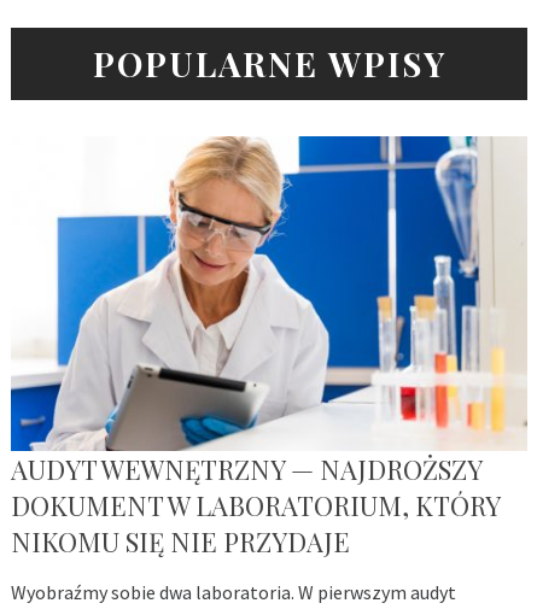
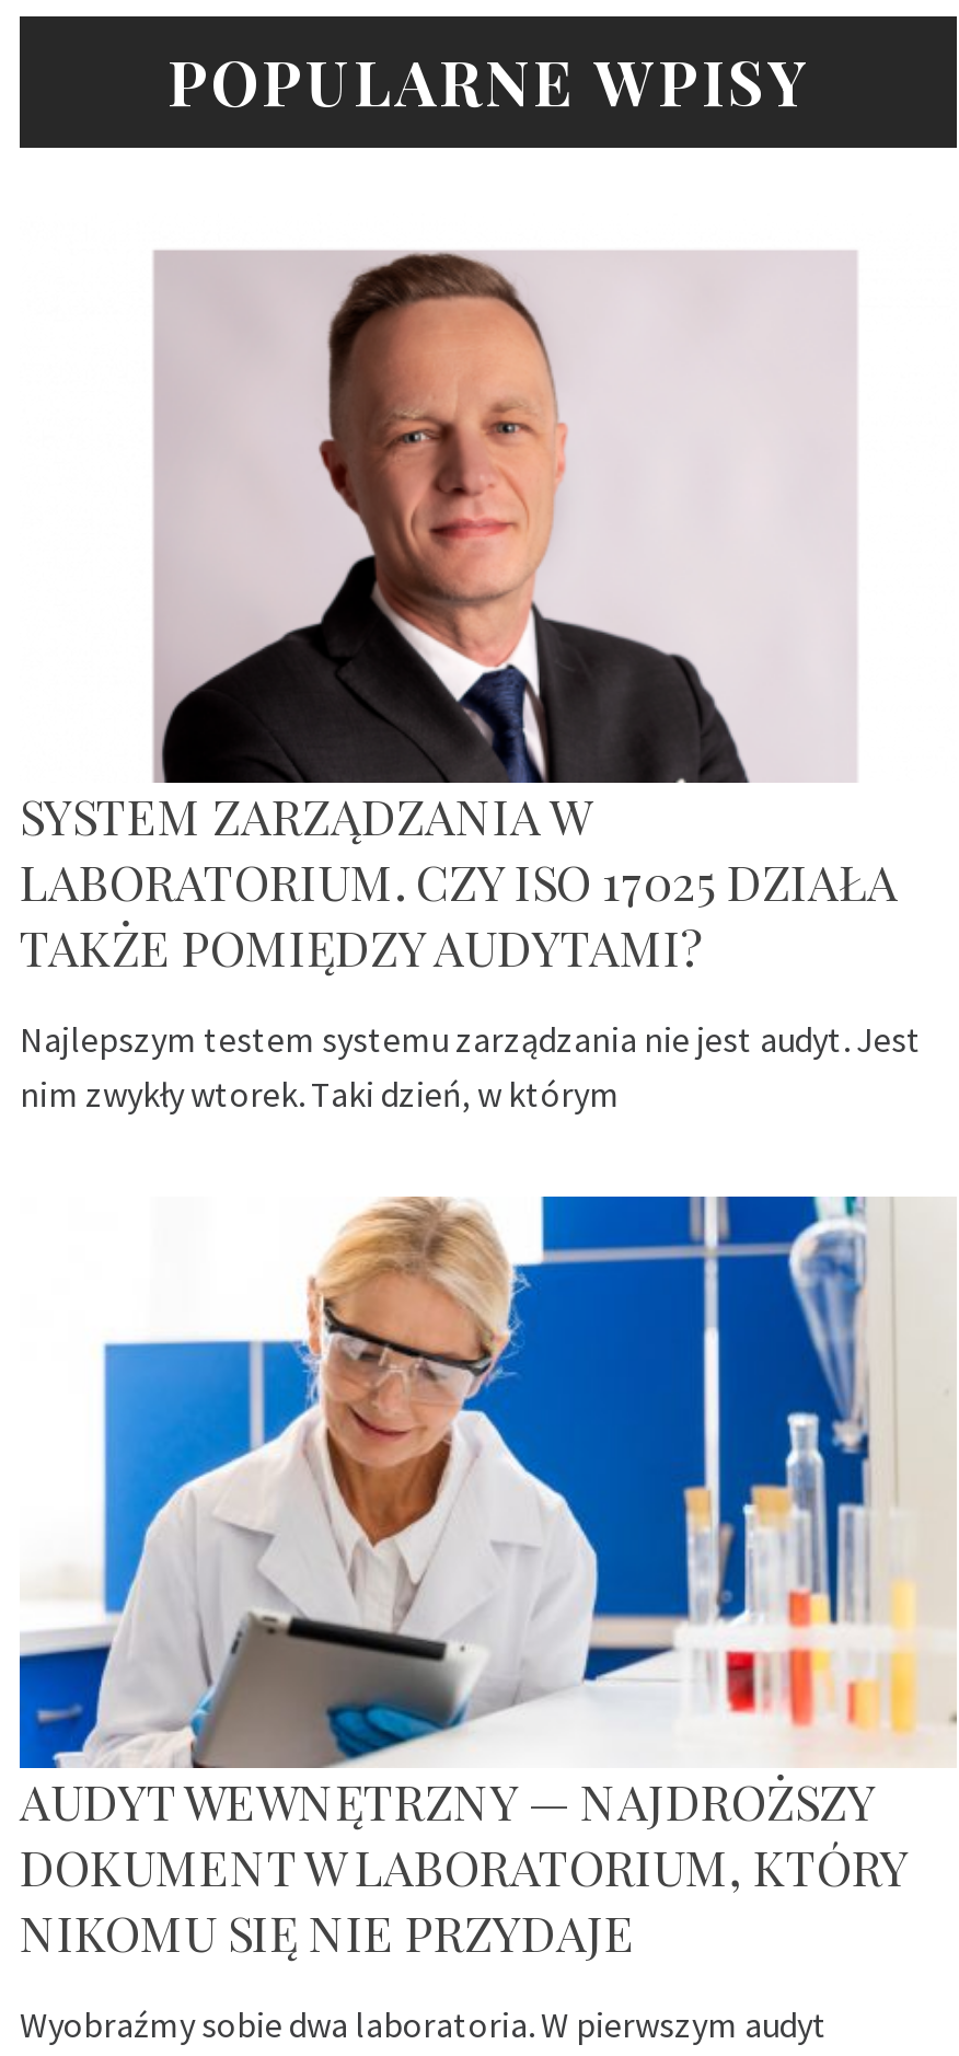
none -> [20,251,922,1117] [image] | SYSTEM ZARZĄDZANIA W | LABORATORIUM. CZY ISO 17025 DZIAŁA | TAKŻE POMIĘDZY AUDYTAMI? | Najlepszym testem systemu zarządzania nie jest audyt. Jest | nim zwykły wtorek. Taki dzień, w którym

